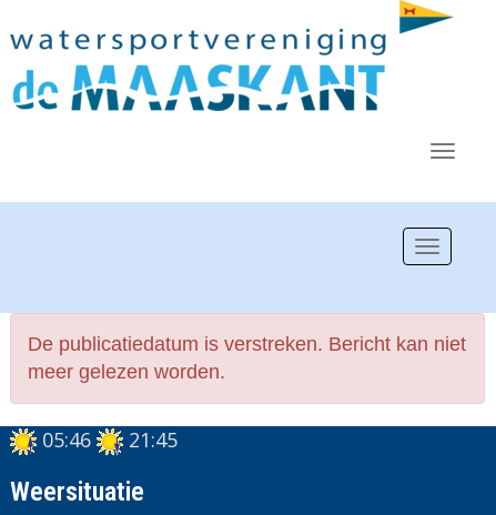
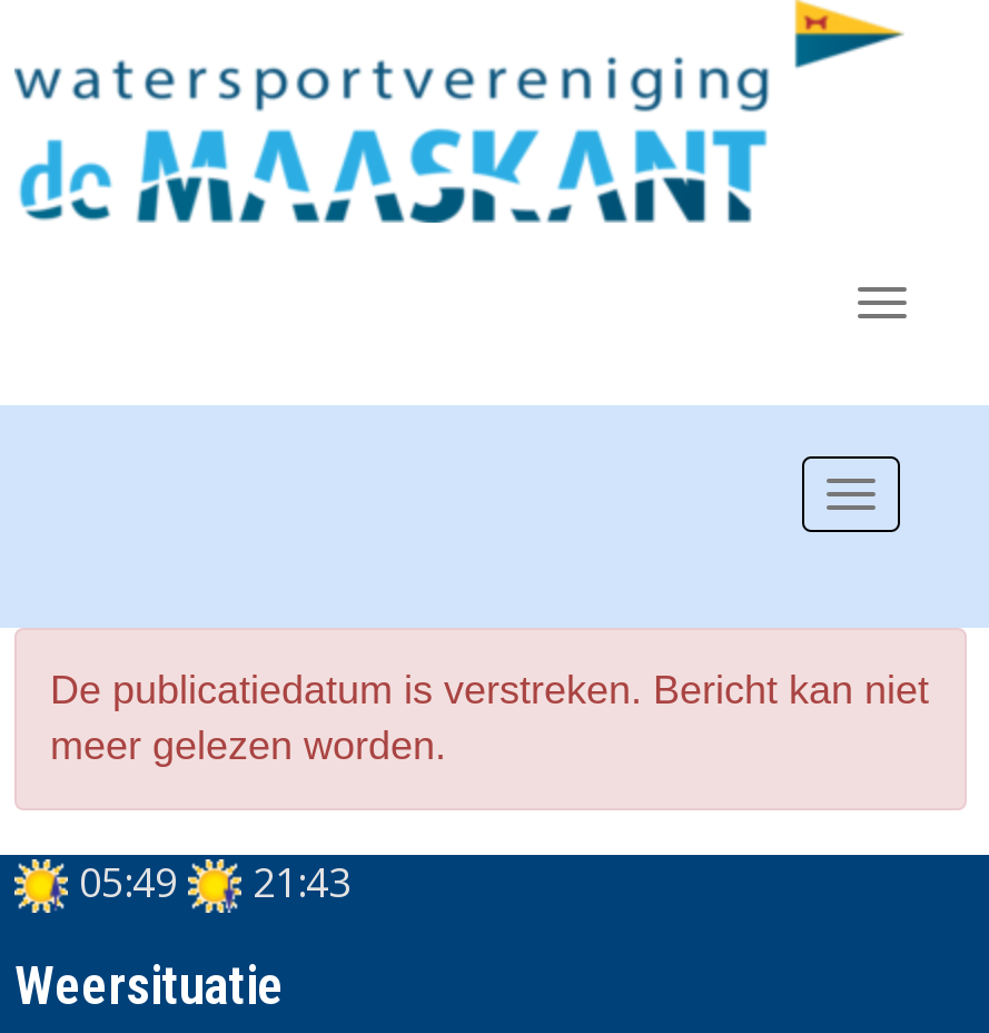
[37,426,97,453] 05:46 -> [68,855,188,908] 05:49
[123,426,178,453] 21:45 -> [241,855,350,908] 21:43

